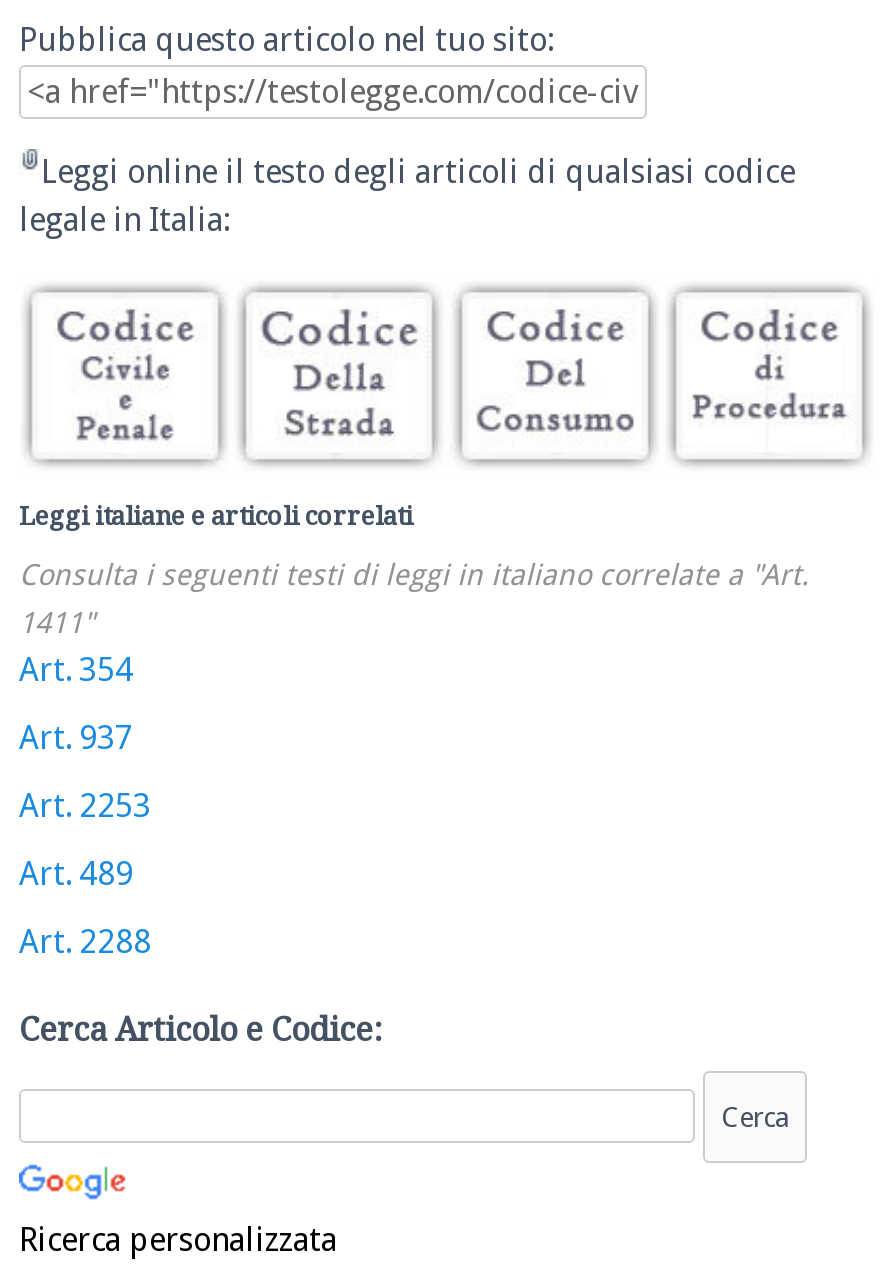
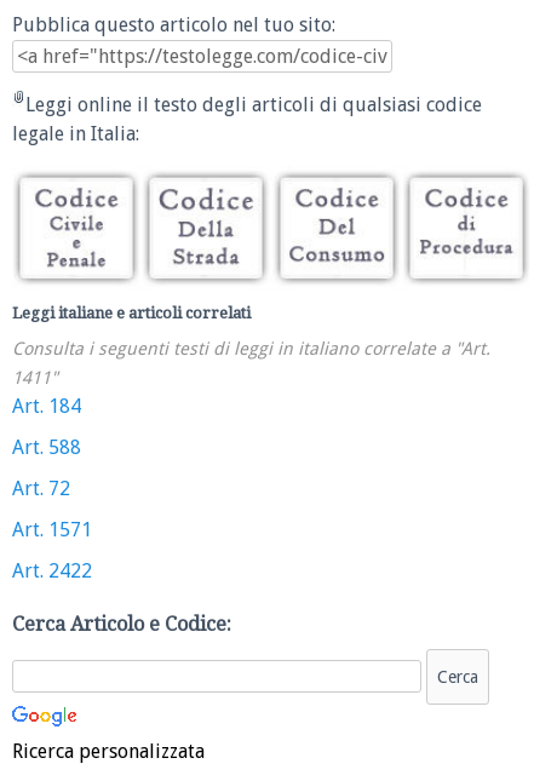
[19,651,133,689] Art. 354 -> [12,395,81,418] Art. 184
[19,719,133,757] Art. 937 -> [12,436,81,459] Art. 588
[19,787,151,825] Art. 2253 -> [12,477,70,500] Art. 72
[19,855,133,893] Art. 489 -> [12,518,92,541] Art. 1571
[19,923,151,961] Art. 2288 -> [12,560,92,583] Art. 2422

